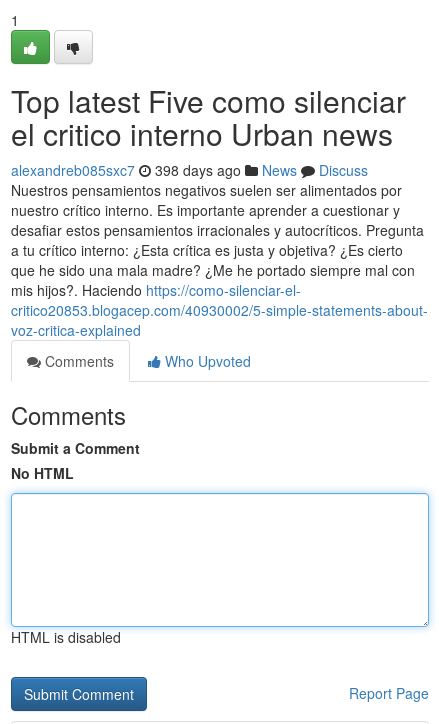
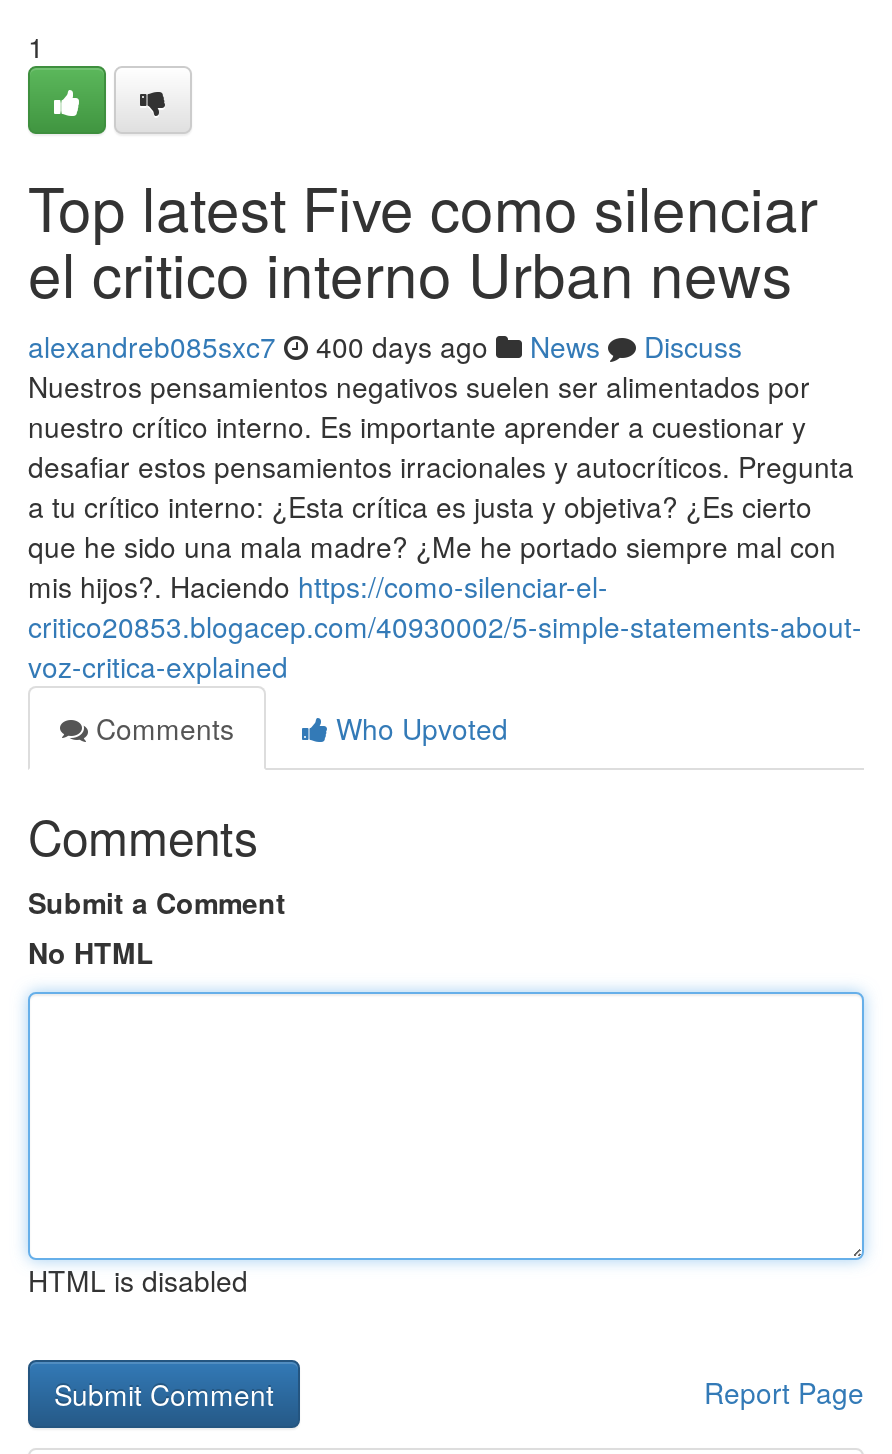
[11,160,368,180] alexandreb085sxc7 398 days ago News Discuss -> [28,326,742,366] alexandreb085sxc7 400 days ago News Discuss

